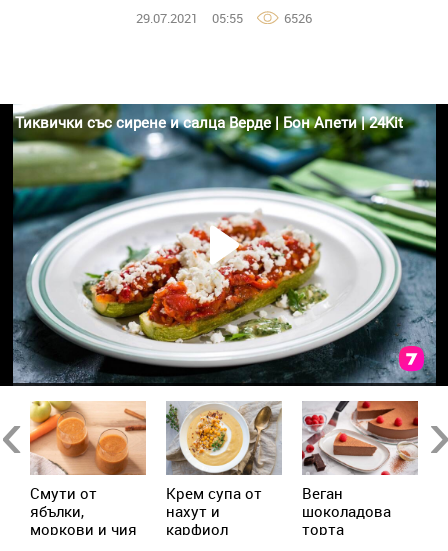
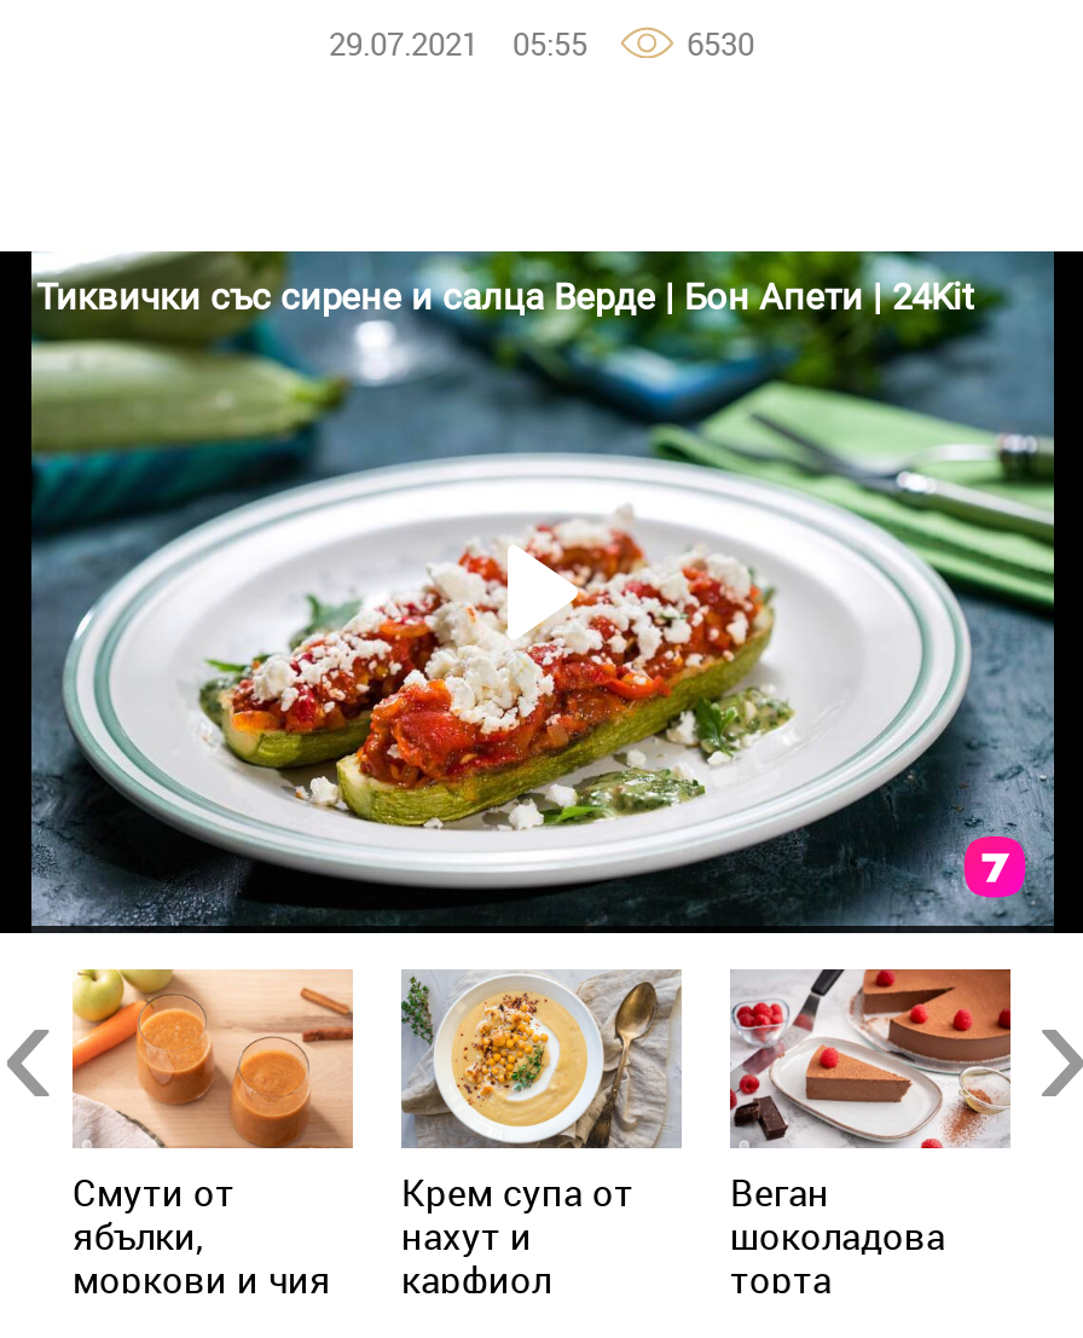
[284,9,312,27] 6526 -> [687,22,754,65] 6530

